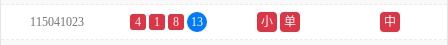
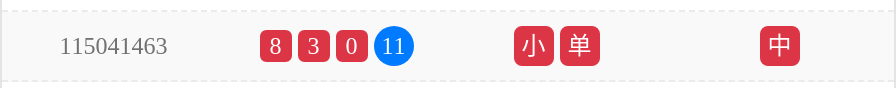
[30,15,160,29] 115041023 | 4 | 1 -> [60,32,168,60] 115041463
[191,15,203,29] 13 -> [308,32,406,60] 3 | 0 | 11

